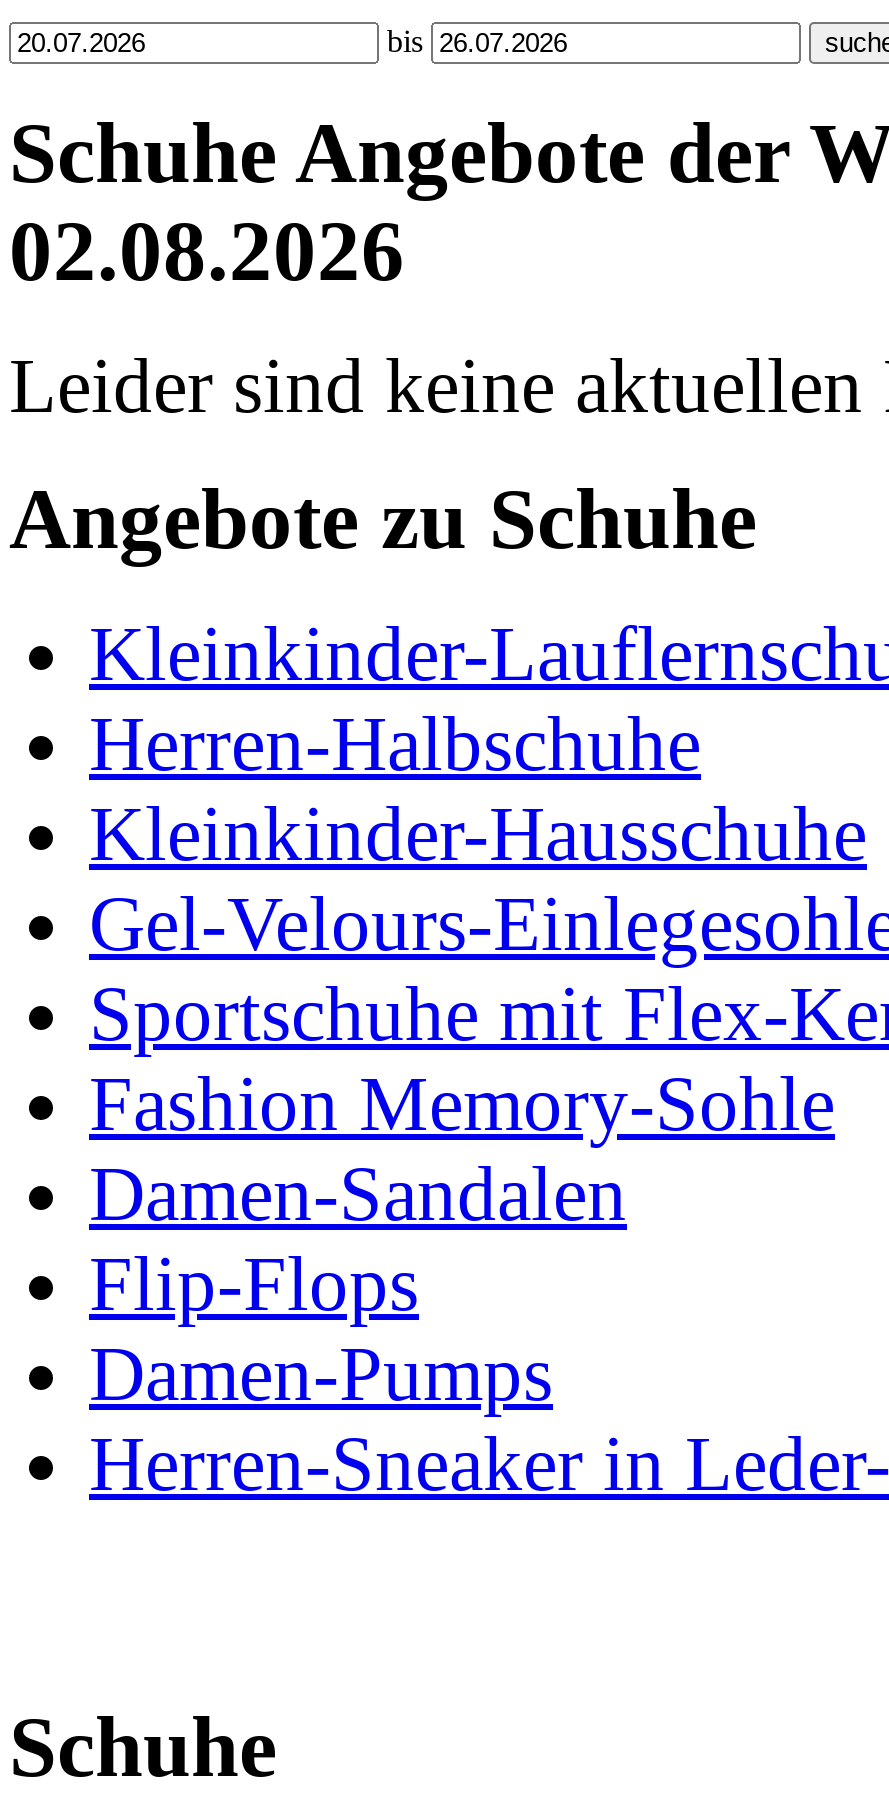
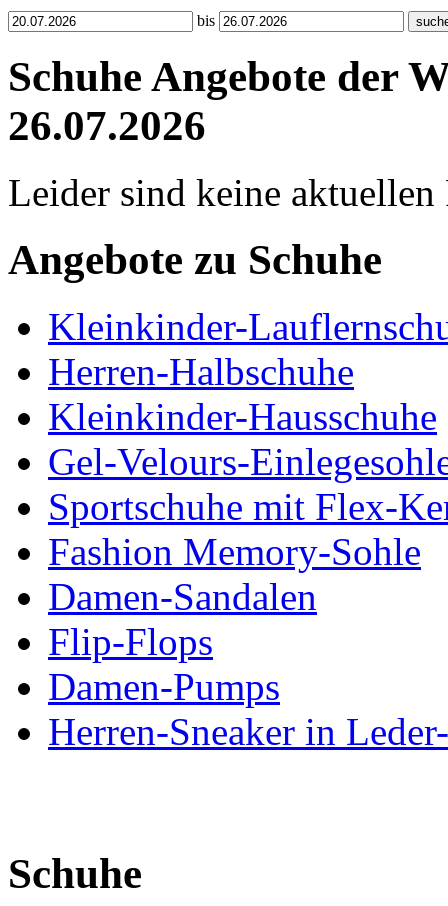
[9,204,405,298] 02.08.2026 -> [8,102,206,149] 26.07.2026

